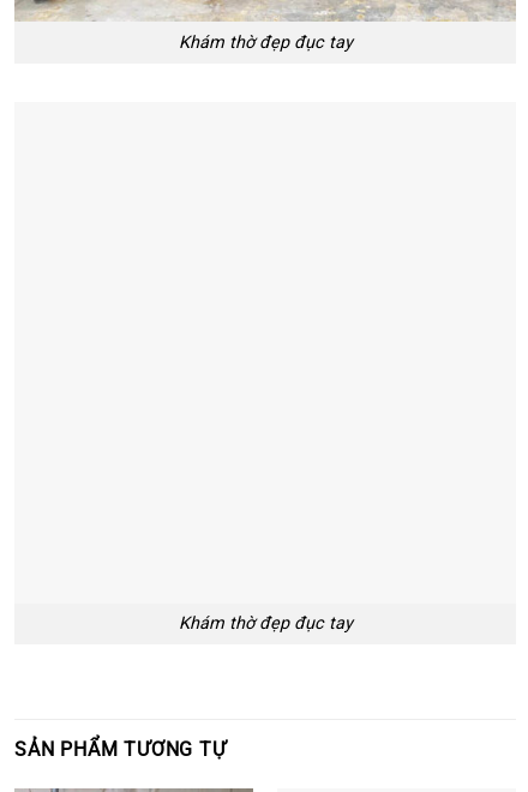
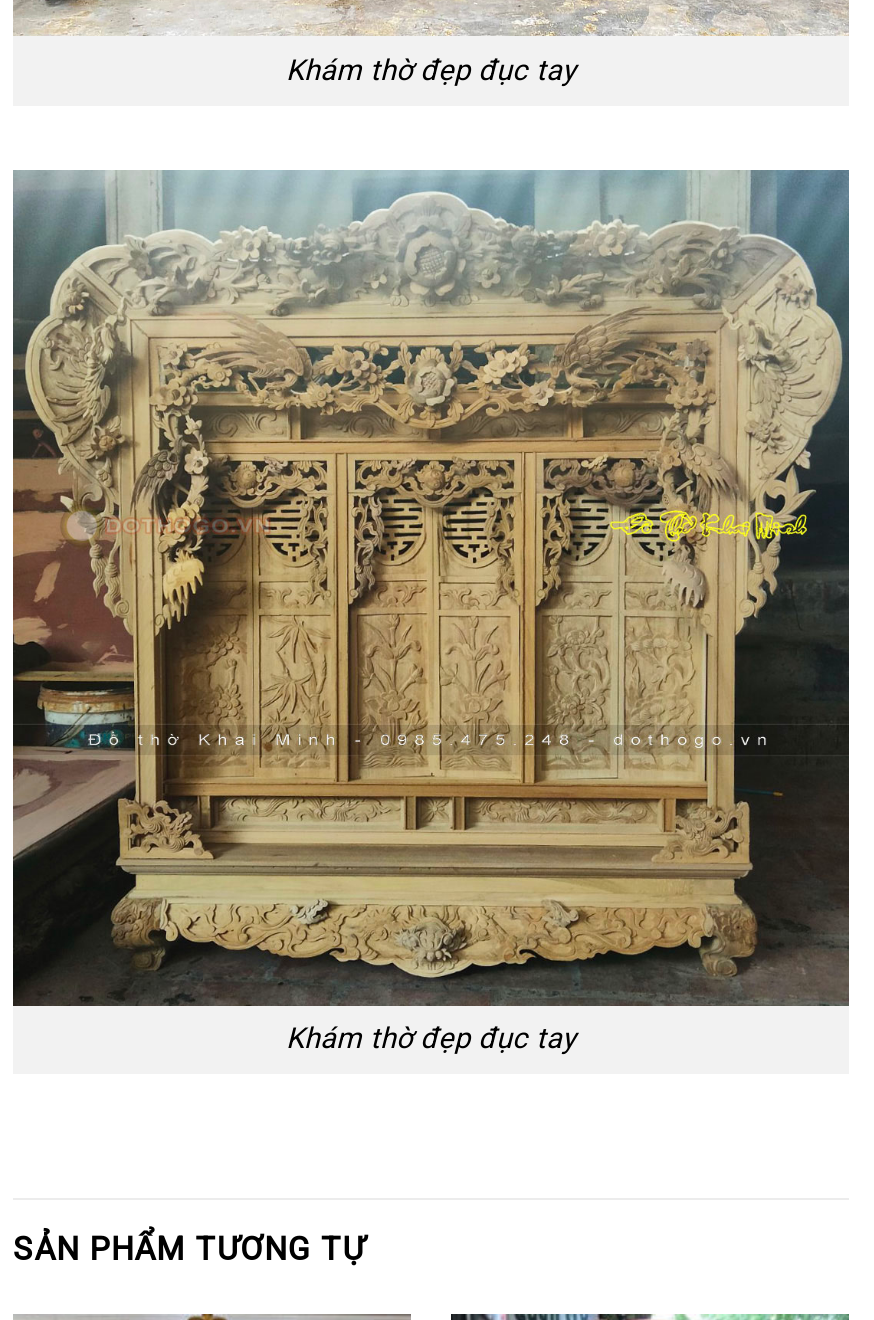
none -> [11,168,851,1008] [image]

